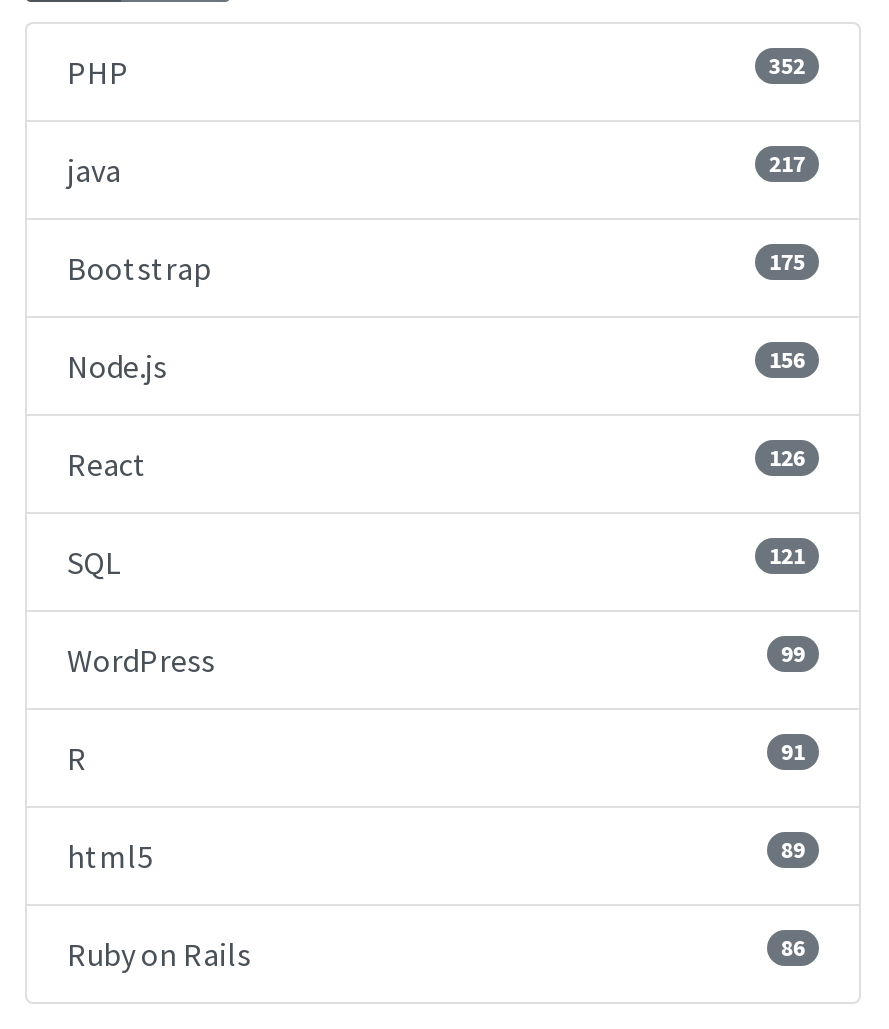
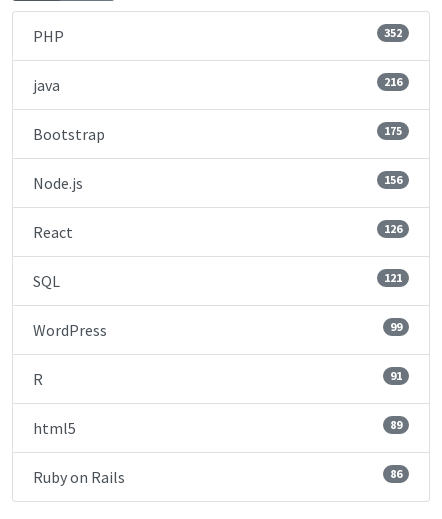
[769,148,805,178] 217 -> [384,74,402,89] 216

